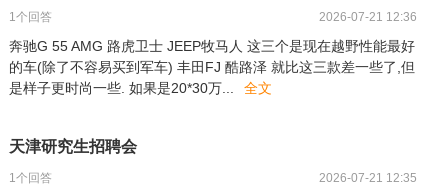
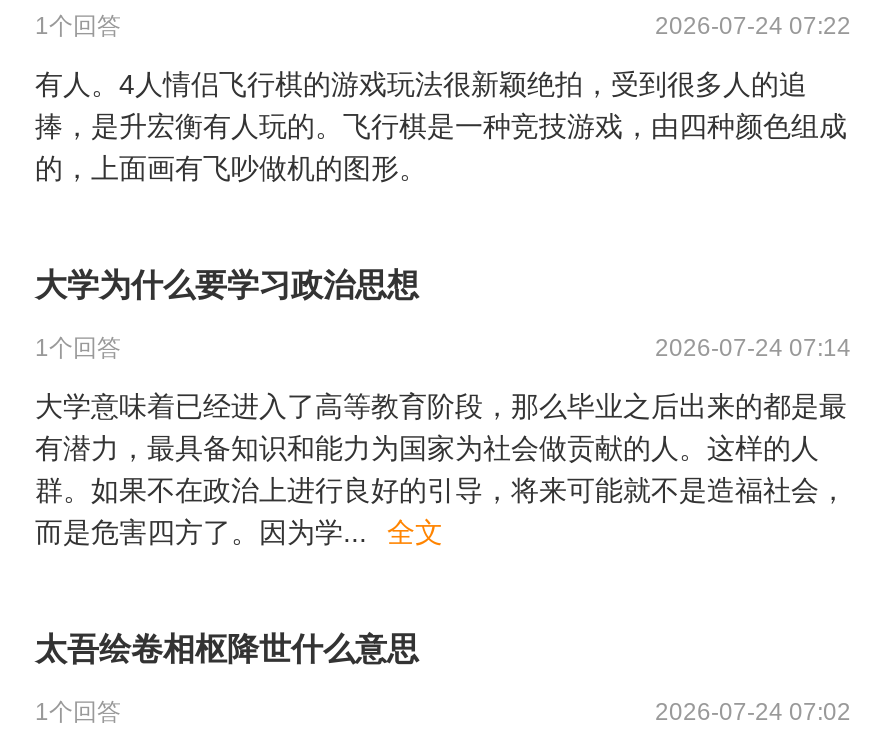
[9,10,417,96] 2026-07-21 12:36 | 奔驰G 55 AMG 路虎卫士 JEEP牧马人 这三个是现在越野性能最好 | 的车(除了不容易买到军车) 丰田FJ 酷路泽 就比这三款差一些了,但 | 是样子更时尚一些. 如果是20*30万... -> [35,12,851,548] 2026-07-24 07:22 | 有人。4人情侣飞行棋的游戏玩法很新颖绝拍，受到很多人的追 | 捧，是升宏衡有人玩的。飞行棋是一种竞技游戏，由四种颜色组成 | 的，上面画有飞吵做机的图形。 | 大学为什么要学习政治思想 | 1个回答 | 2026-07-24 07:14 | 大学意味着已经进入了高等教育阶段，那么毕业之后出来的都是最 | 有潜力，最具备知识和能力为国家为社会做贡献的人。这样的人 | 群。如果不在政治上进行良好的引导，将来可能就不是造福社会， | 而是危害四方了。因为学...
[9,138,137,155] 天津研究生招聘会 -> [35,632,419,666] 太吾绘卷相枢降世什么意思
[319,171,417,185] 2026-07-21 12:35 -> [655,698,851,726] 2026-07-24 07:02

